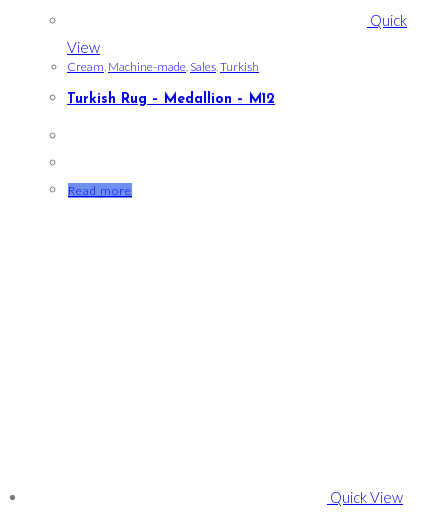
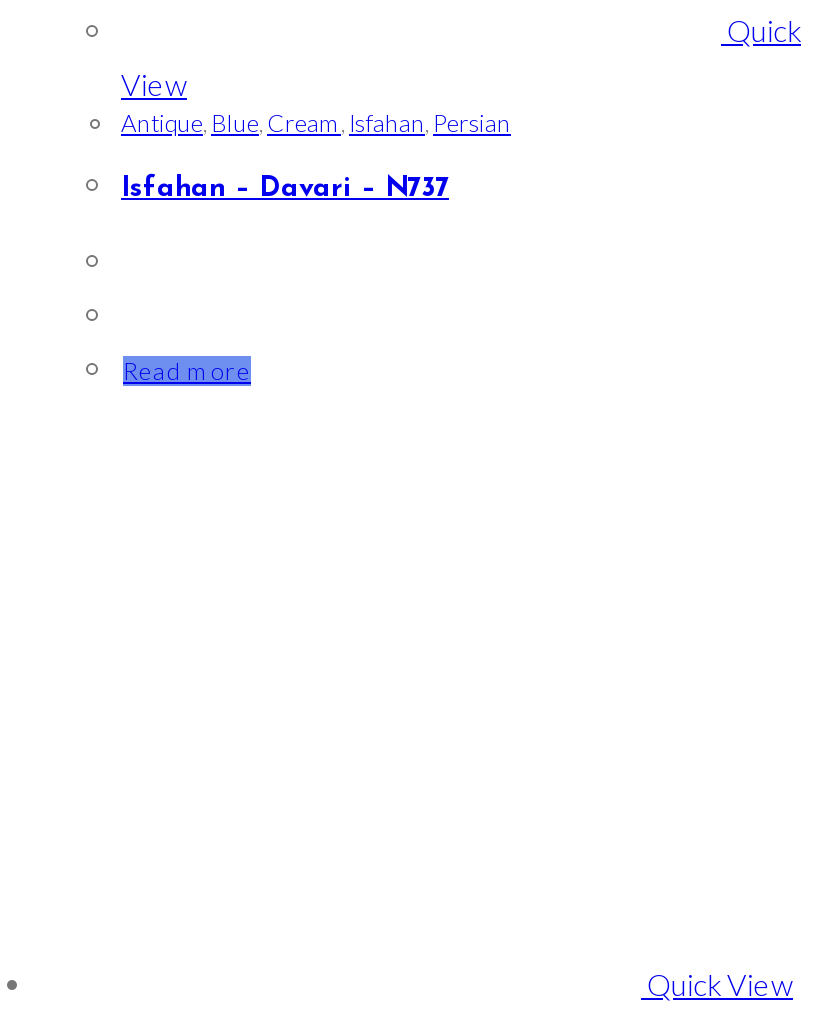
[67,59,259,74] Cream, Machine-made, Sales, Turkish -> [121,108,511,138] Antique, Blue, Cream, Isfahan, Persian
[67,92,275,107] Turkish Rug – Medallion – M12 -> [121,175,449,205] Isfahan – Davari – N737

